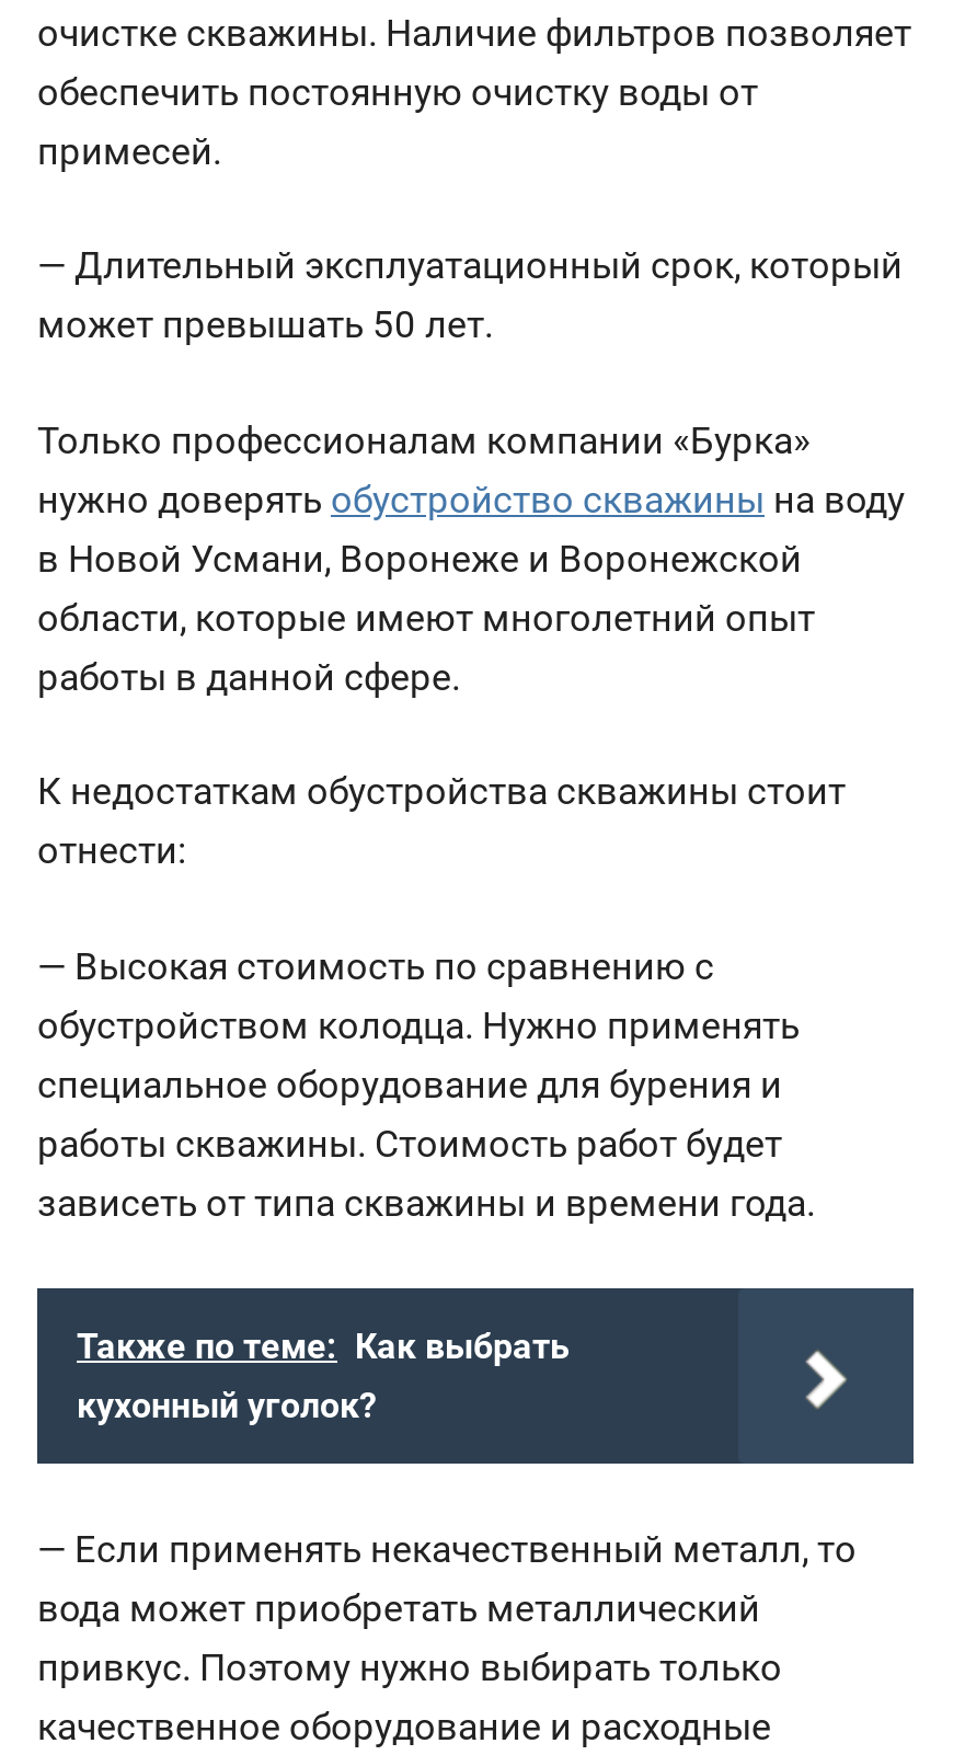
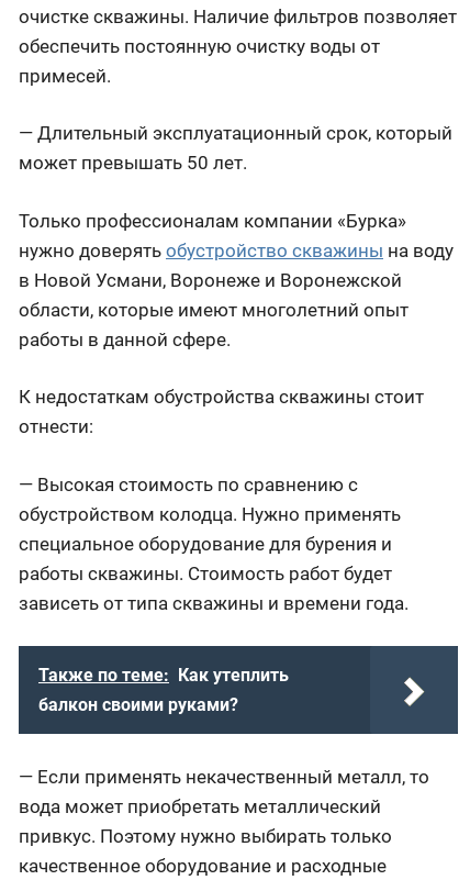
[77,1326,570,1426] Также по теме: Как выбрать | кухонный уголок? -> [38,665,289,715] Также по теме: Как утеплить | балкон своими руками?

